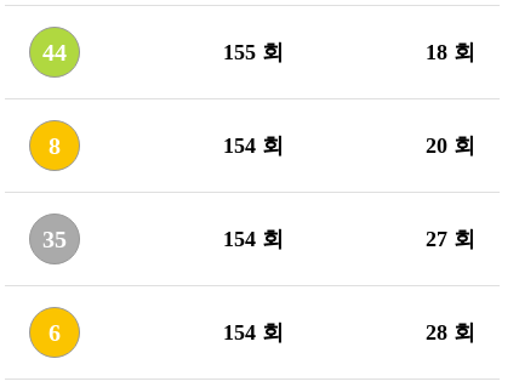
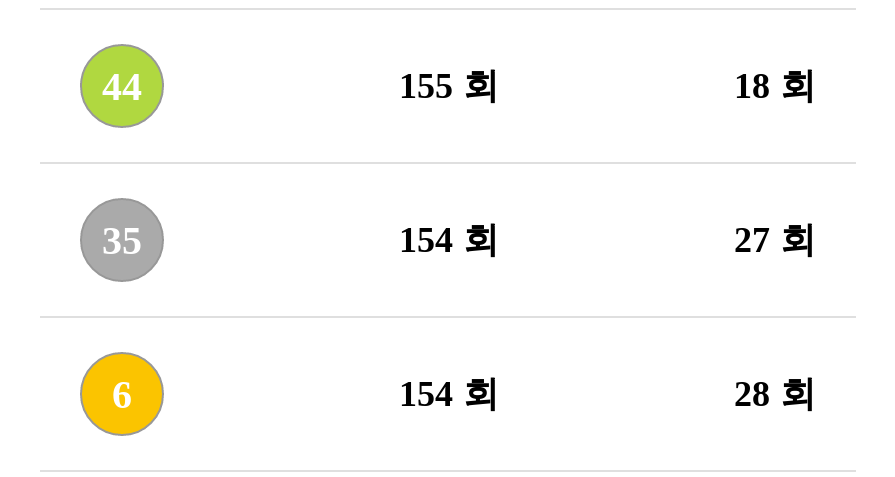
[49,132,475,159] 8 | 154 회 | 20 회 -> none

